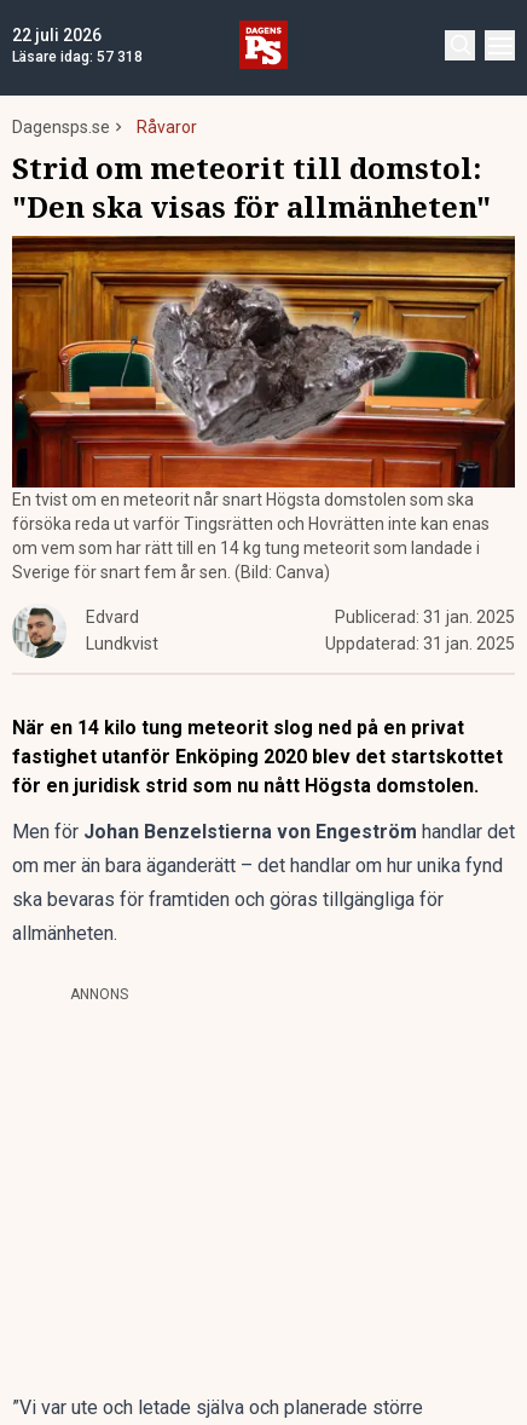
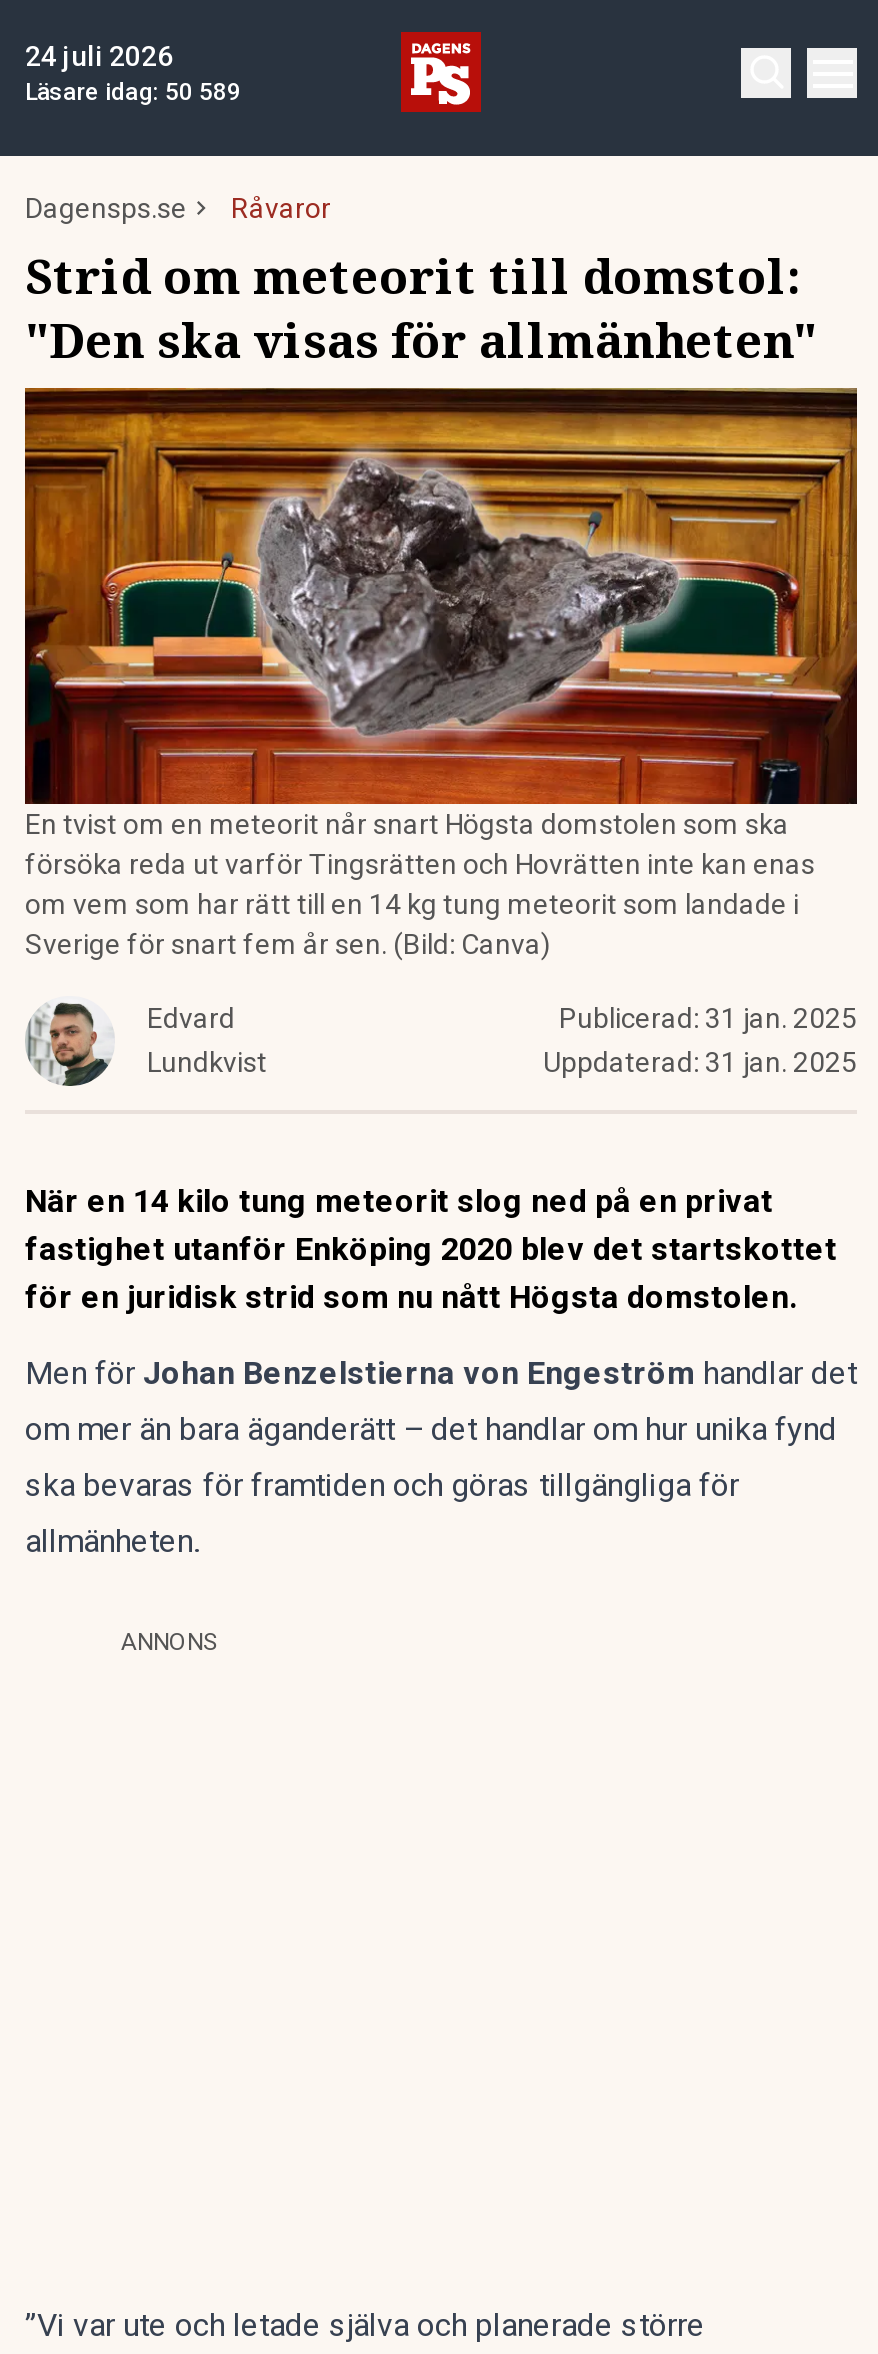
[12,25,102,45] 22 juli 2026 -> [25,40,173,72] 24 juli 2026
[12,48,143,65] Läsare idag: 57 318 -> [25,78,241,106] Läsare idag: 50 589

